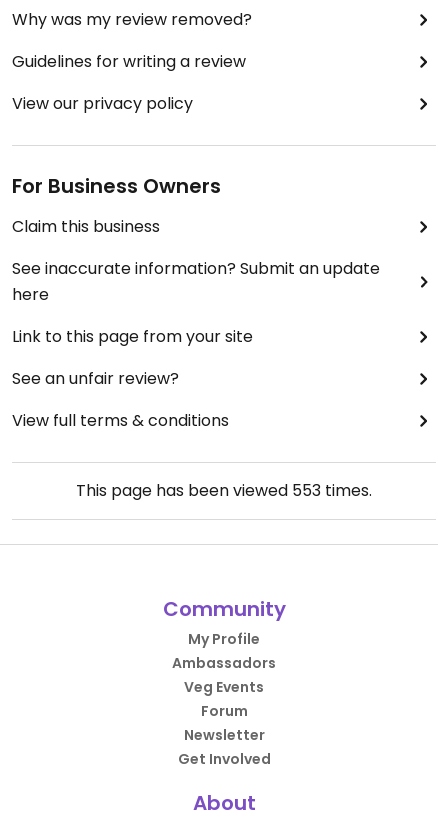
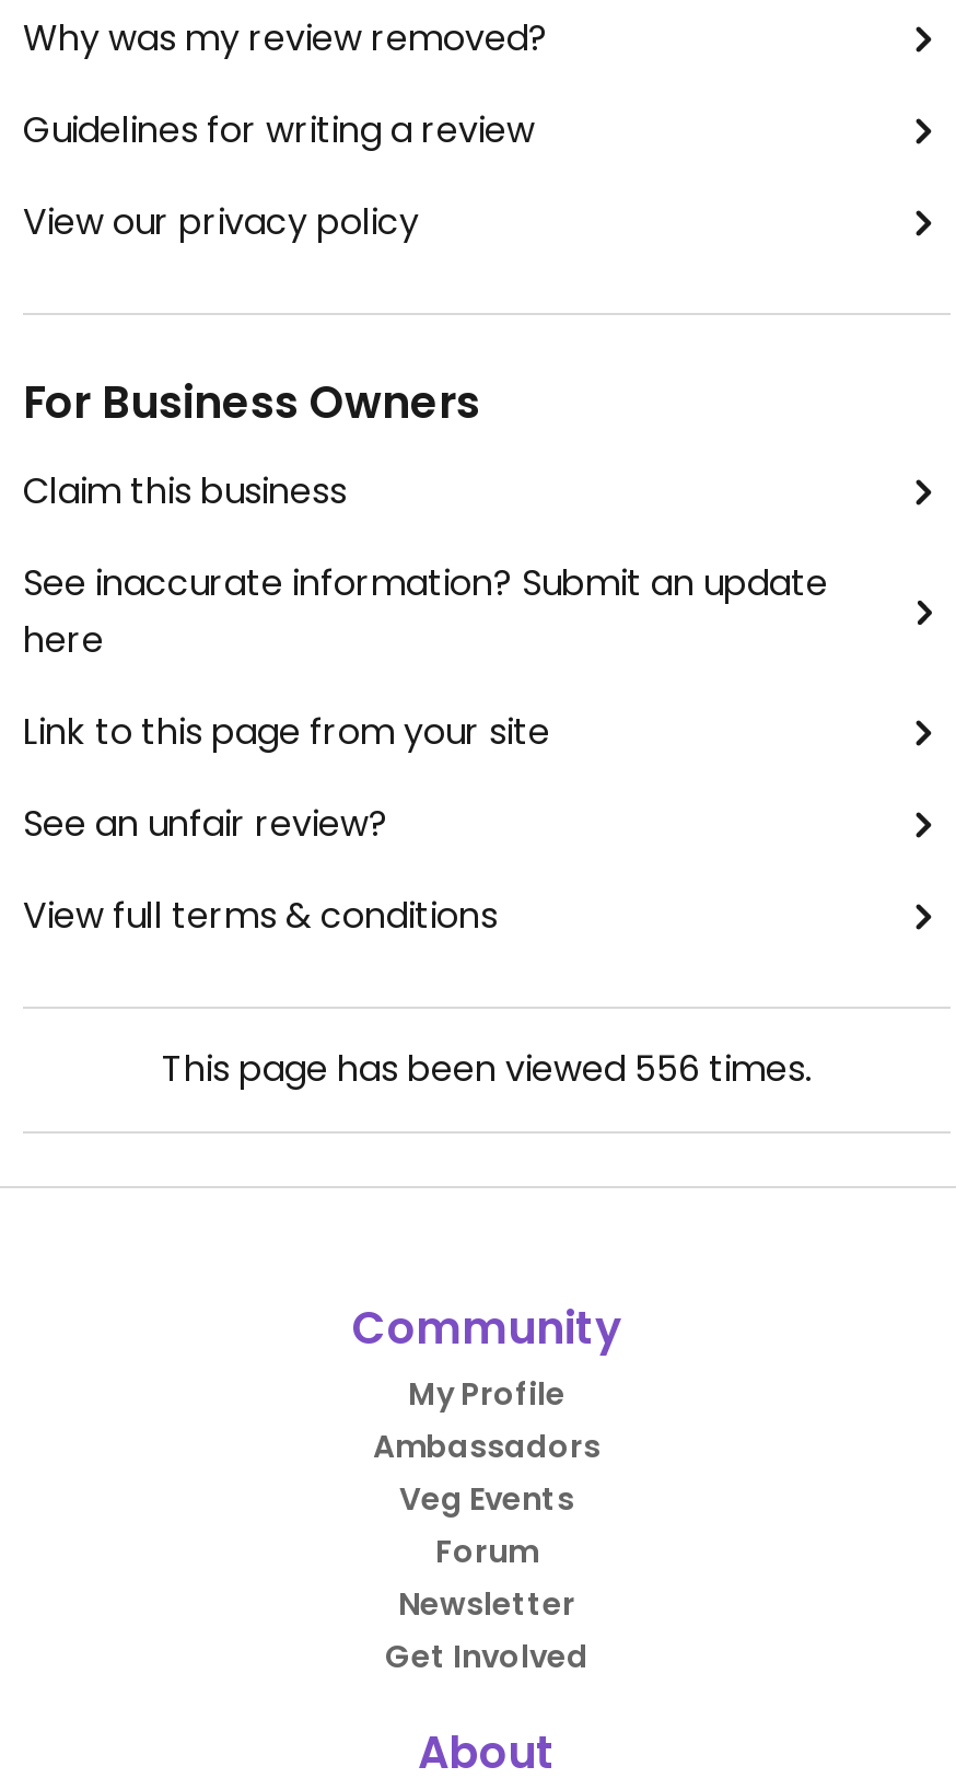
[76,479,372,502] This page has been viewed 553 times. -> [162,1044,812,1094] This page has been viewed 556 times.

